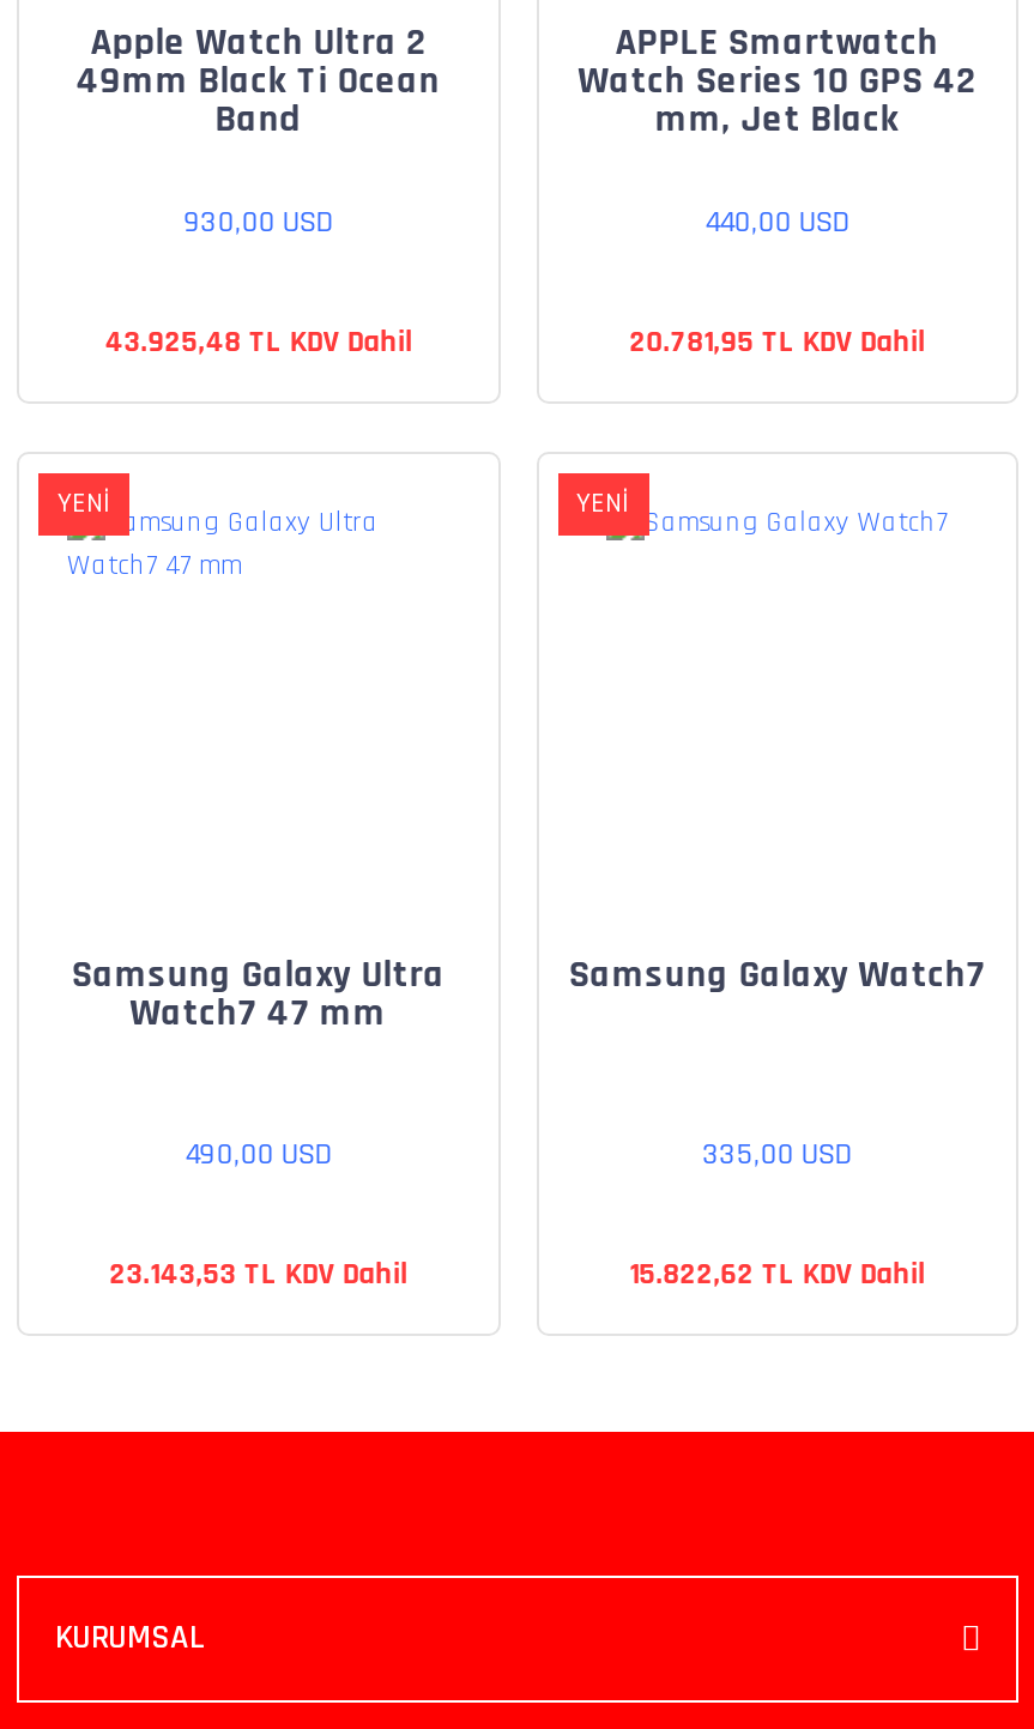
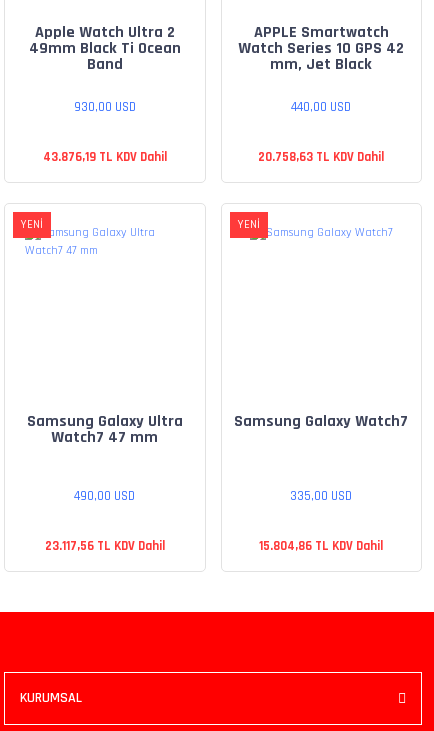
[105,322,412,361] 43.925,48 TL KDV Dahil -> [43,149,167,165] 43.876,19 TL KDV Dahil
[630,322,924,361] 20.781,95 TL KDV Dahil -> [258,149,384,165] 20.758,63 TL KDV Dahil
[110,1253,407,1292] 23.143,53 TL KDV Dahil -> [45,537,165,553] 23.117,56 TL KDV Dahil
[630,1253,924,1292] 15.822,62 TL KDV Dahil -> [259,537,383,553] 15.804,86 TL KDV Dahil

